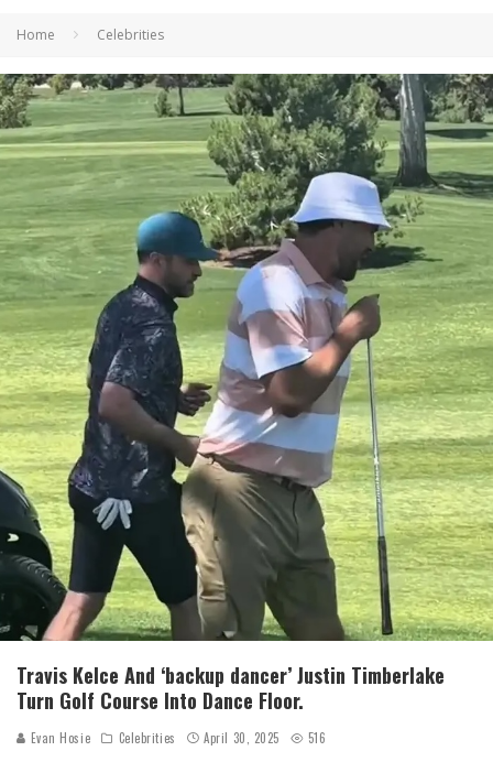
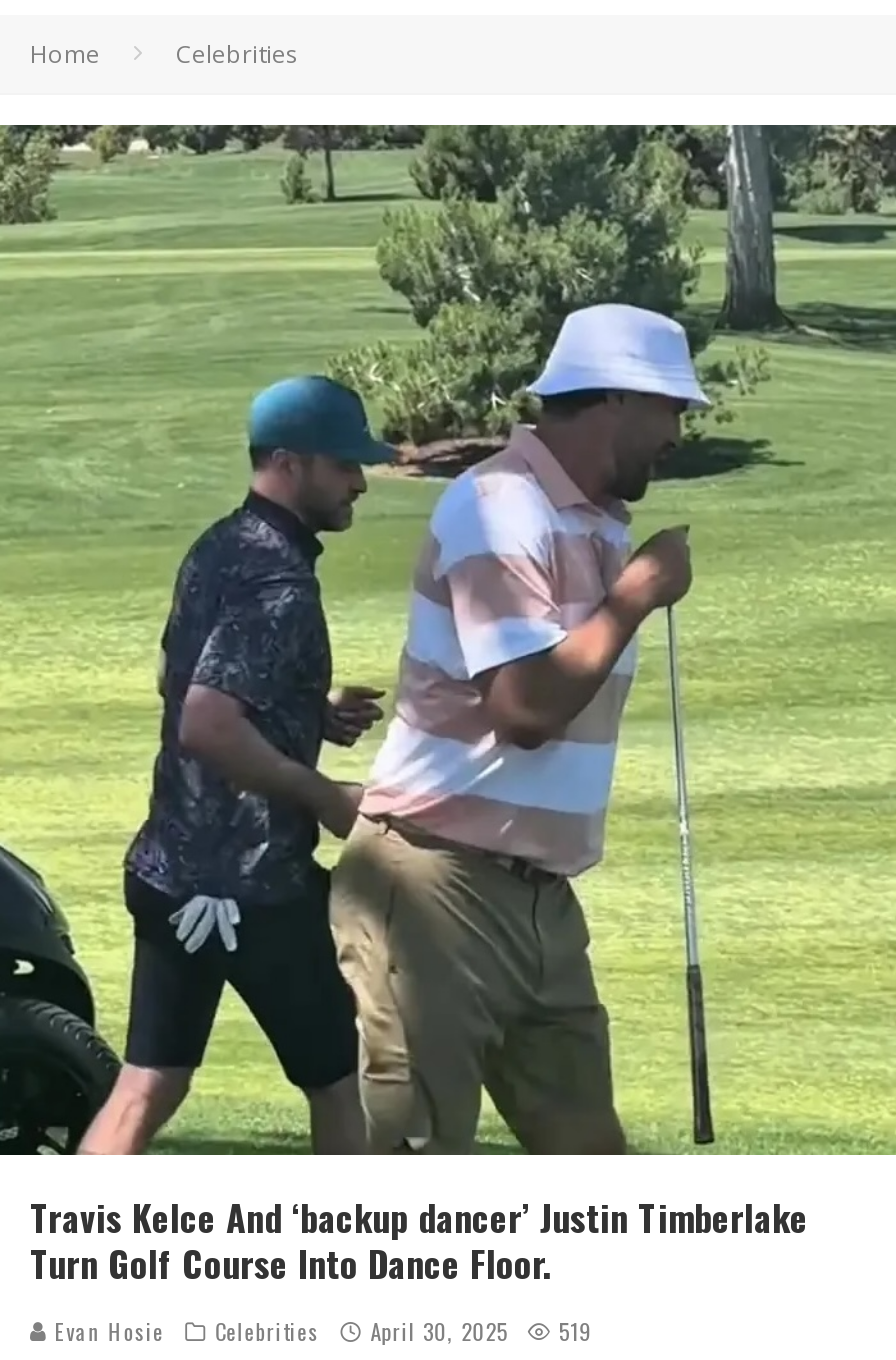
[26,729,326,747] Evan Hosie Celebrities April 30, 2025 516 -> [48,1315,592,1347] Evan Hosie Celebrities April 30, 2025 519

